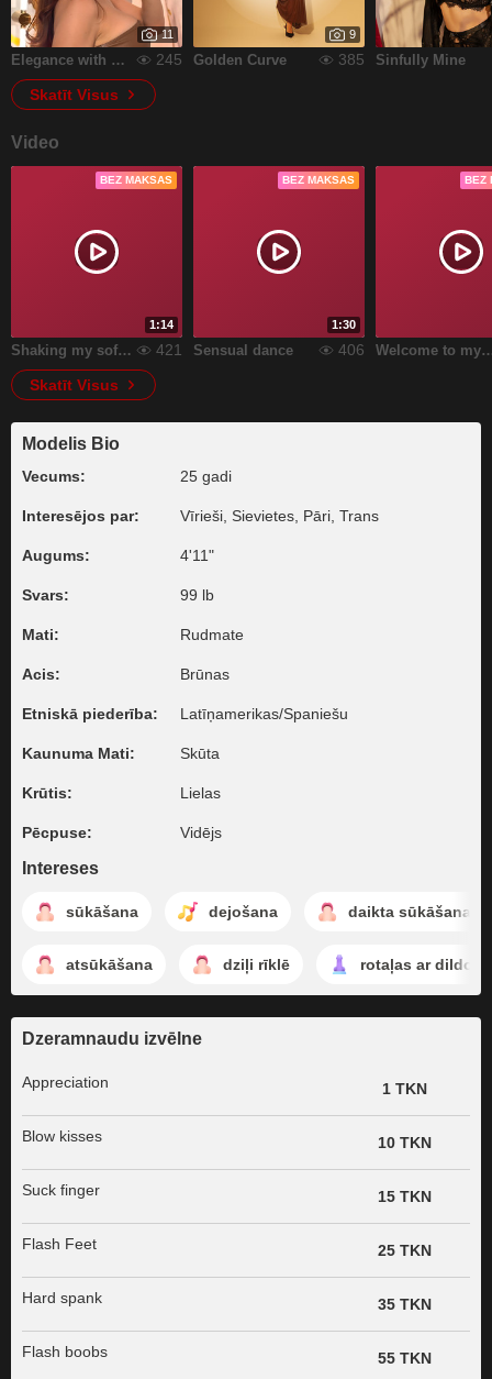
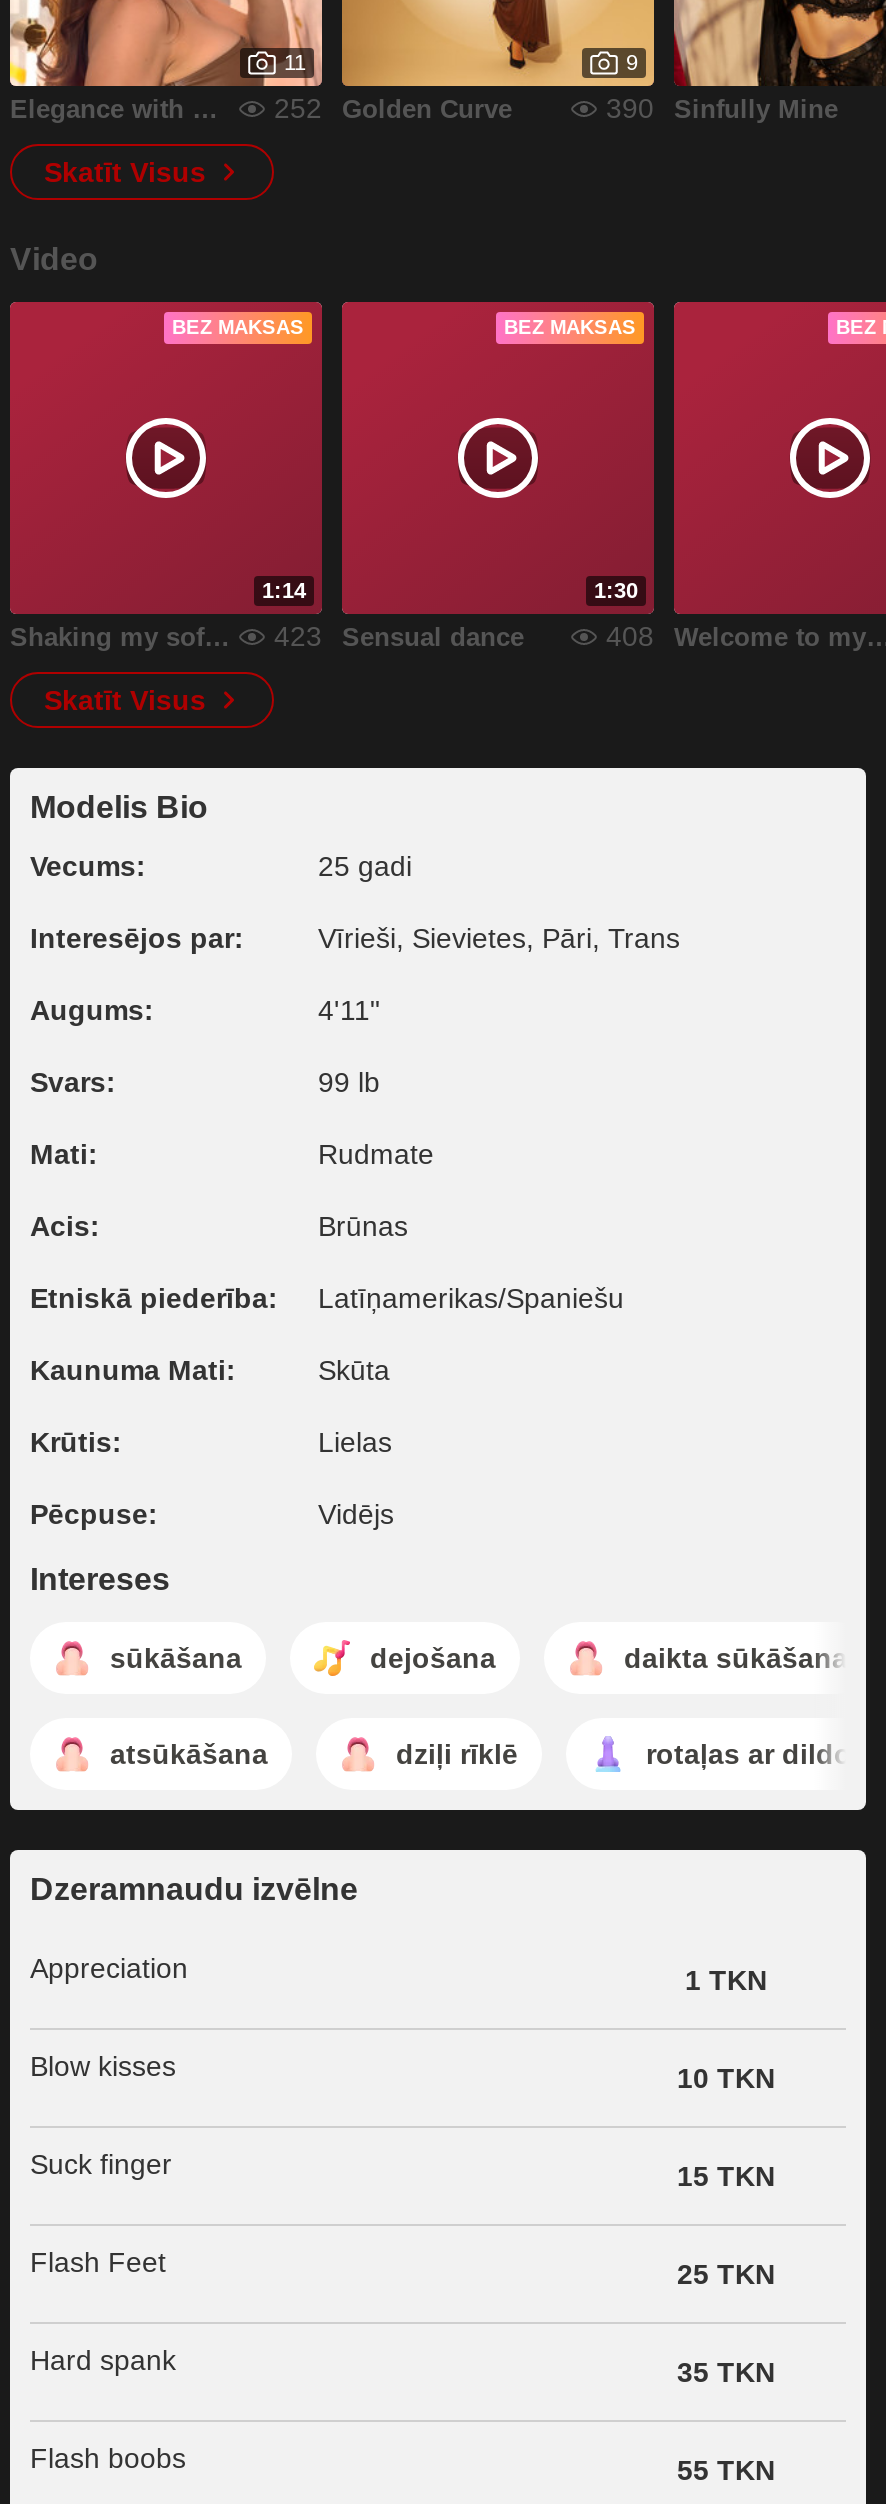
[156,51,182,68] 245 -> [274,92,322,124] 252
[338,51,466,68] 385 Sinfully Mine -> [606,92,838,124] 390 Sinfully Mine
[156,341,182,358] 421 -> [274,620,322,652] 423
[338,341,365,358] 406 -> [606,620,654,652] 408

